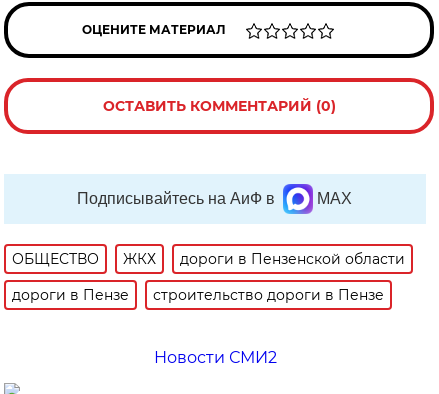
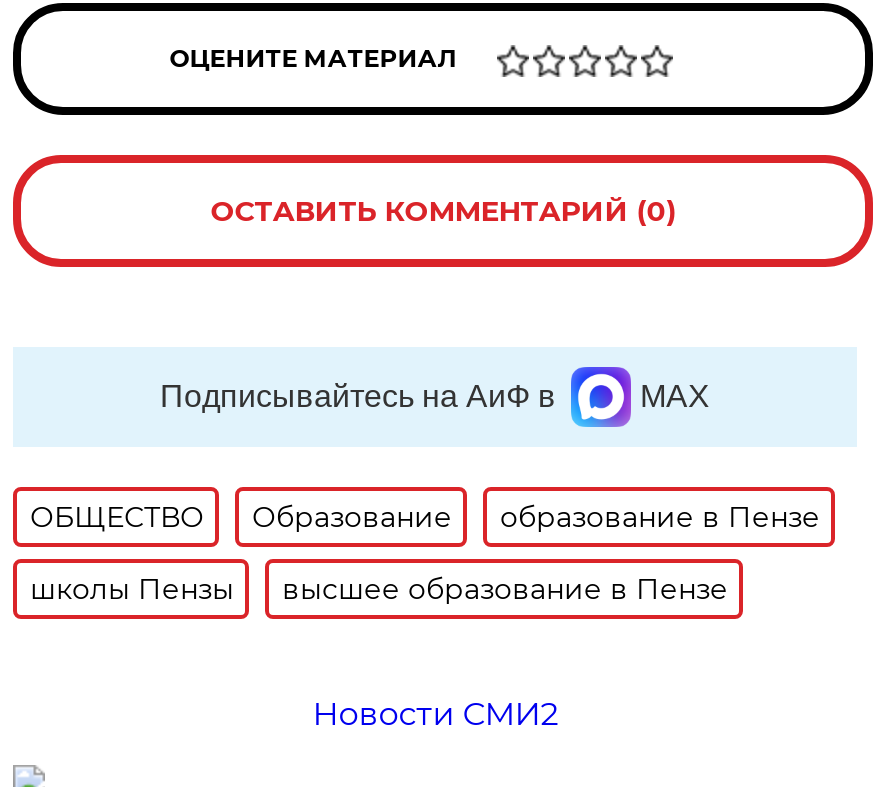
[123,250,405,268] ЖКХ | дороги в Пензенской области -> [252,499,820,535] Образование | образование в Пензе
[12,286,384,304] дороги в Пензе | строительство дороги в Пензе -> [30,571,728,607] школы Пензы | высшее образование в Пензе

